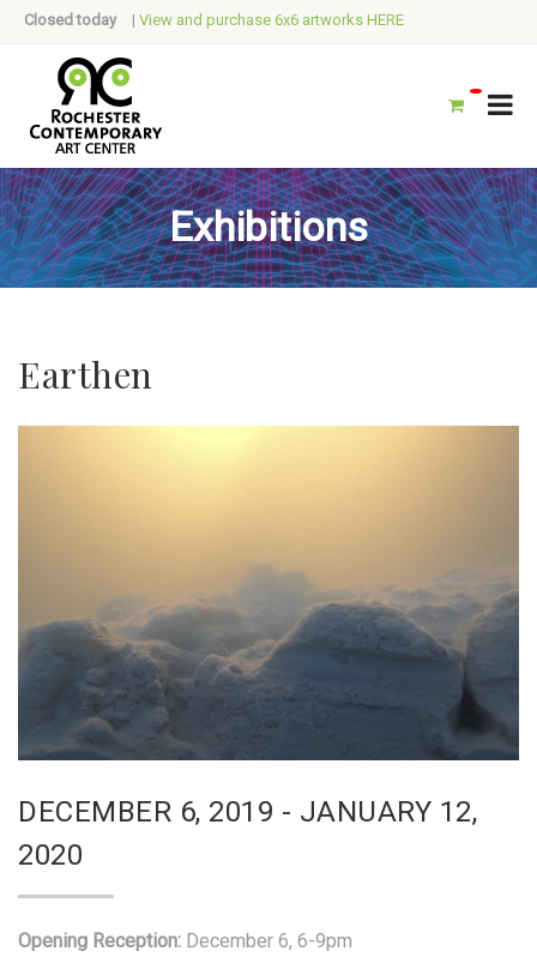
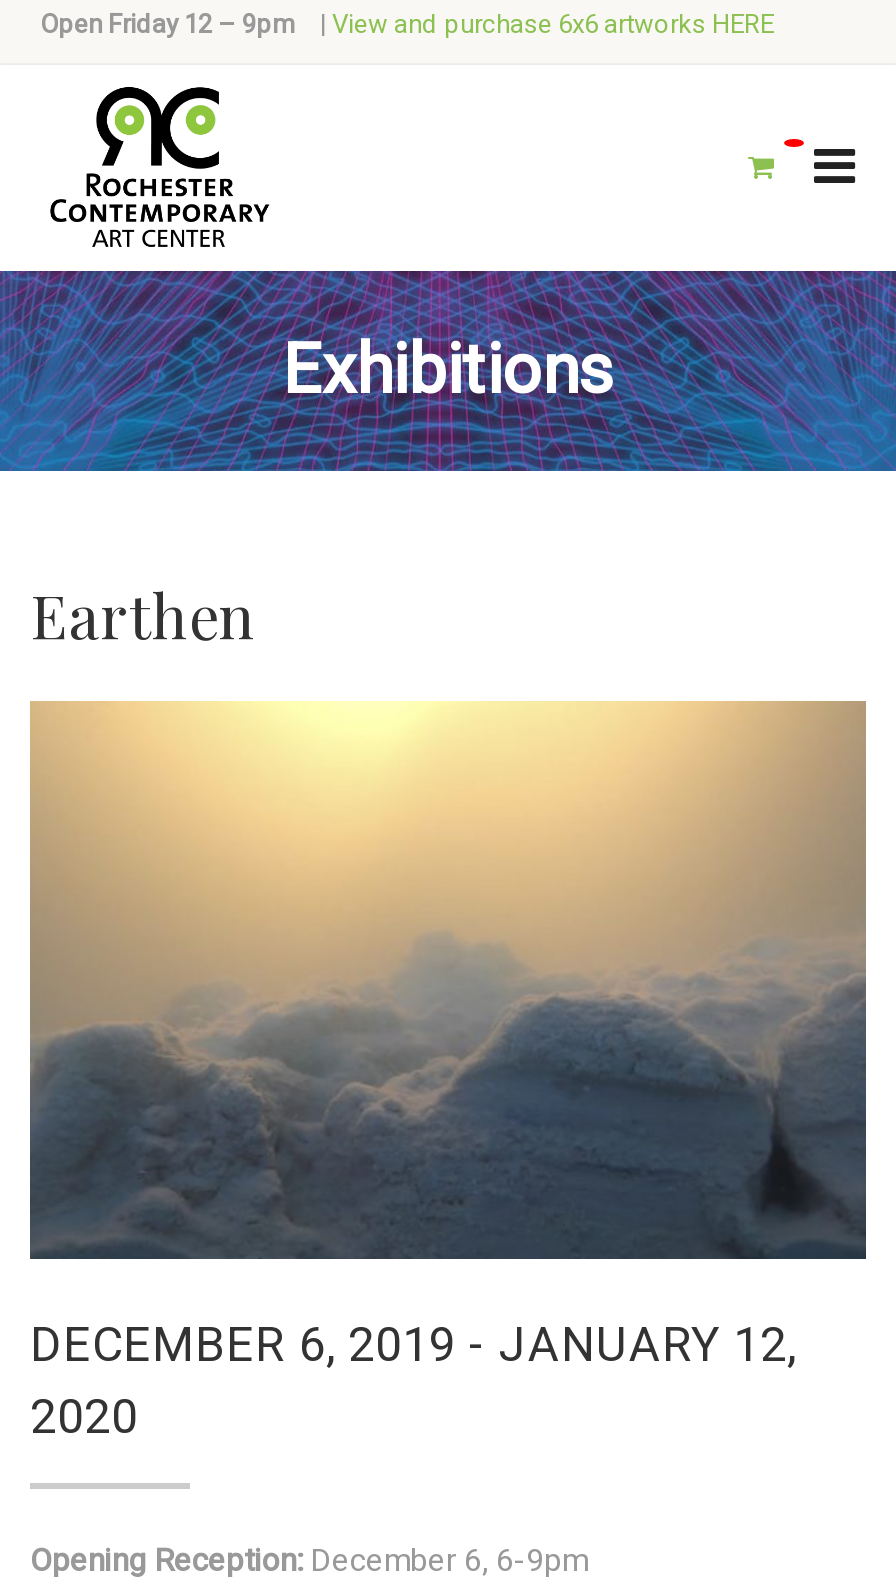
[24,11,116,29] Closed today -> [40,9,294,39] Open Friday 12 – 9pm

